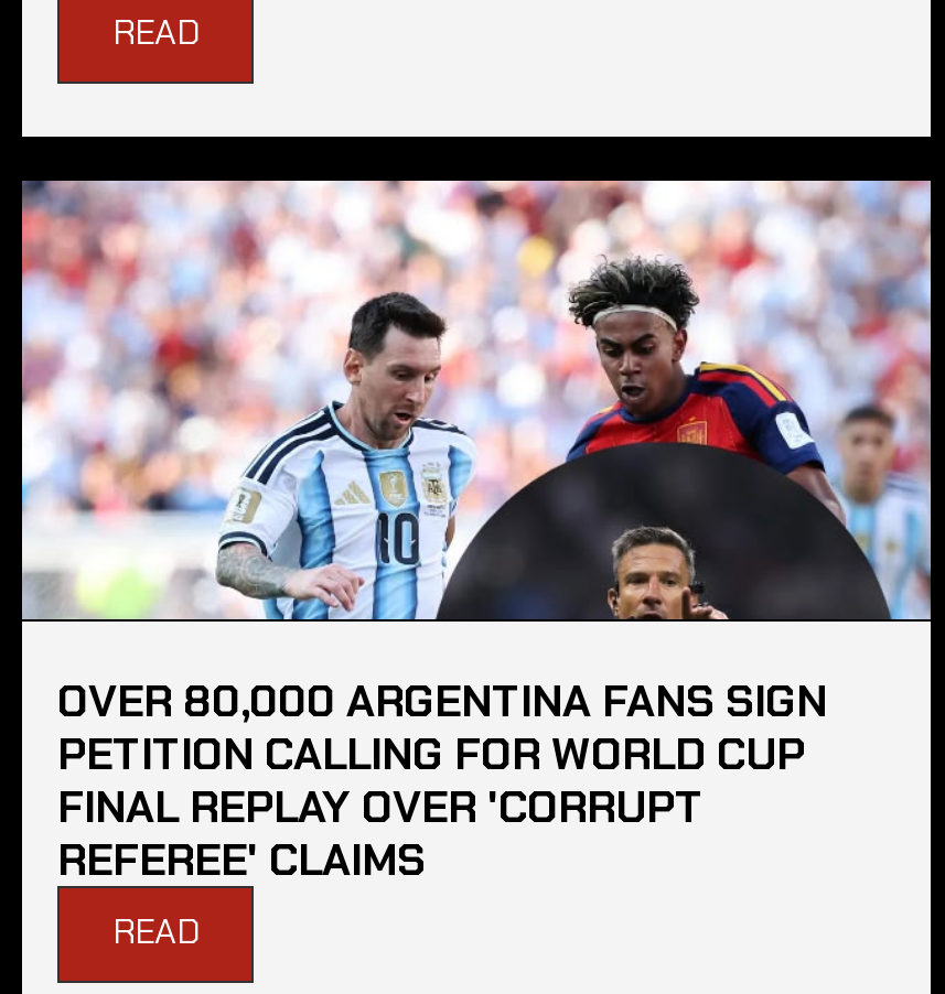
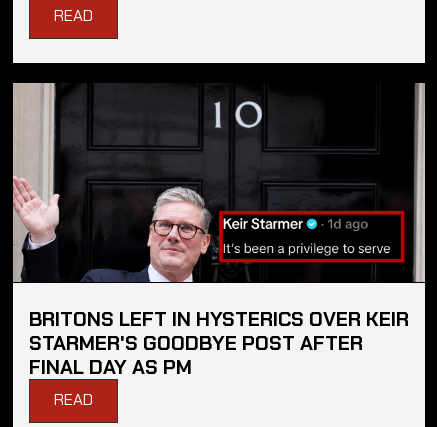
[20,179,931,889] [image] | OVER 80,000 ARGENTINA FANS SIGN | PETITION CALLING FOR WORLD CUP | FINAL REPLAY OVER 'CORRUPT | REFEREE' CLAIMS -> [12,83,425,380] [image] | BRITONS LEFT IN HYSTERICS OVER KEIR | STARMER'S GOODBYE POST AFTER | FINAL DAY AS PM

